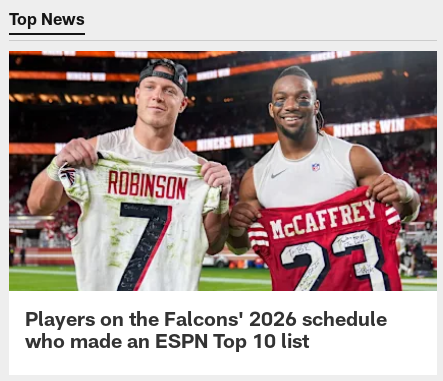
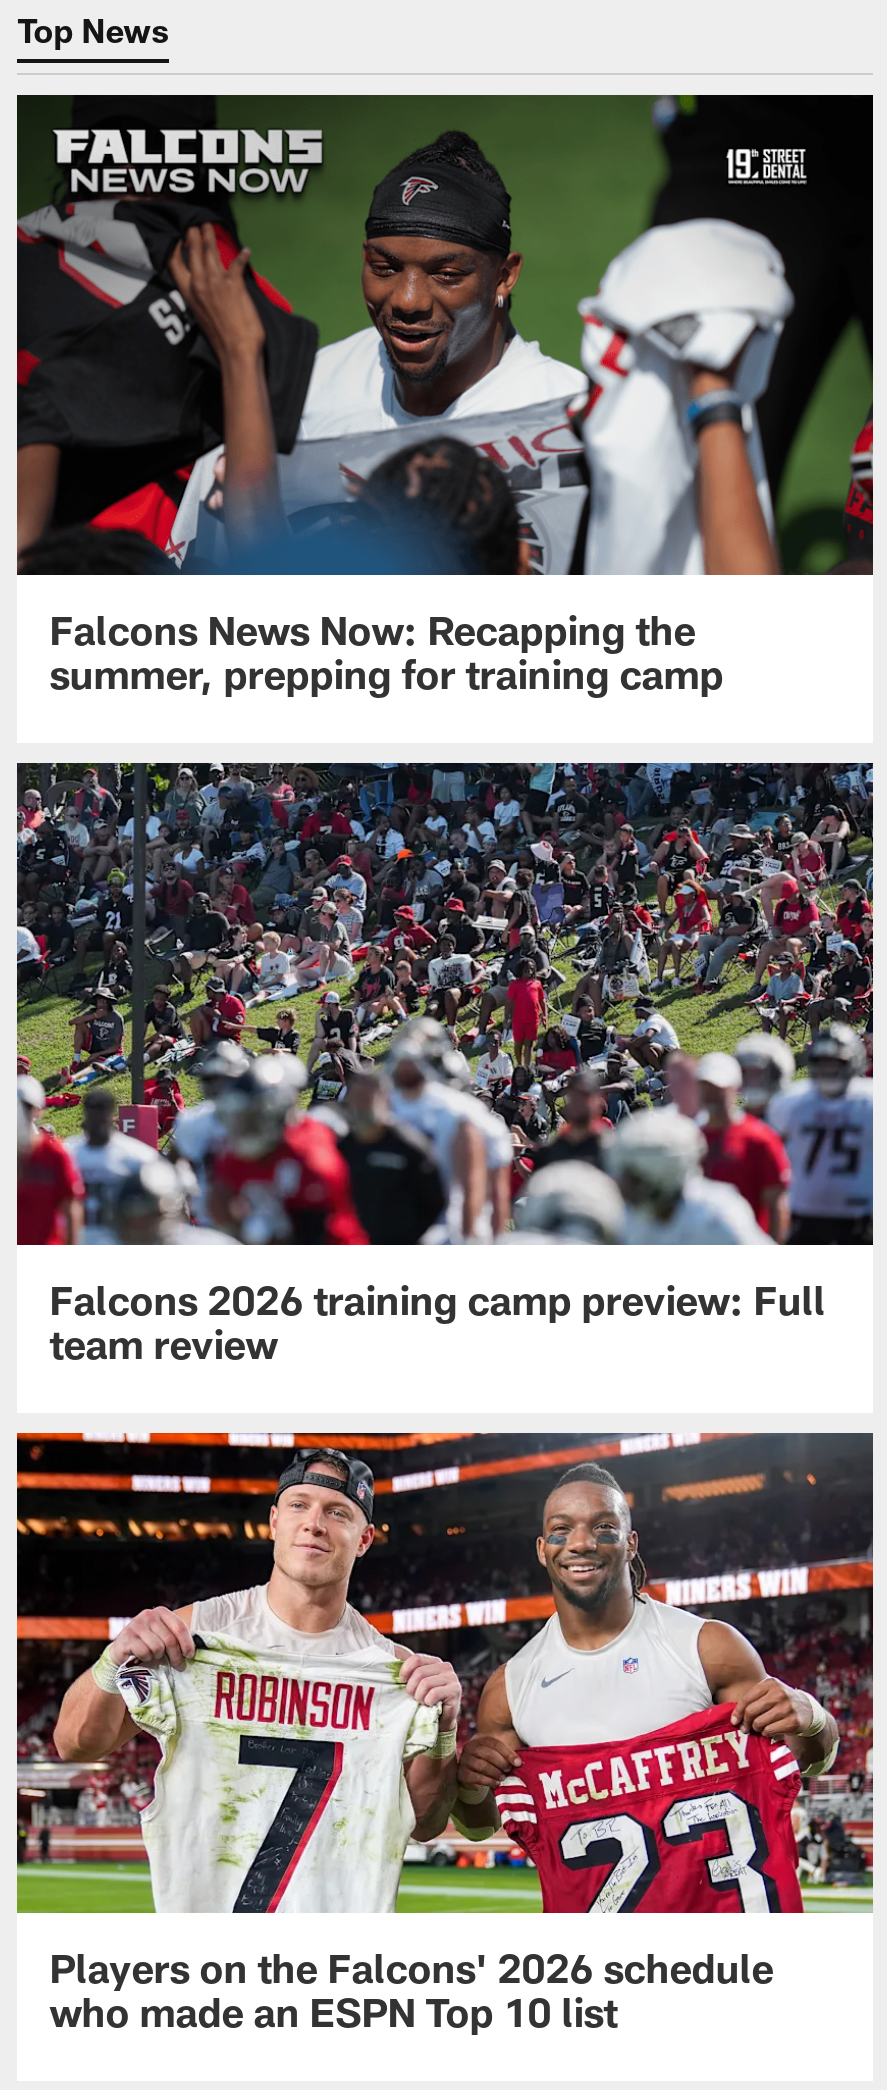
none -> [15,93,875,697] [image] | Falcons News Now: Recapping the | summer, prepping for training camp
none -> [15,761,875,1366] [image] | Falcons 2026 training camp preview: Full | team review

